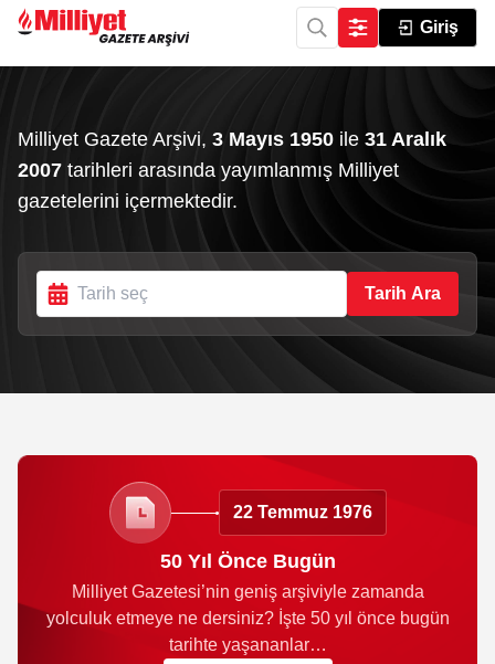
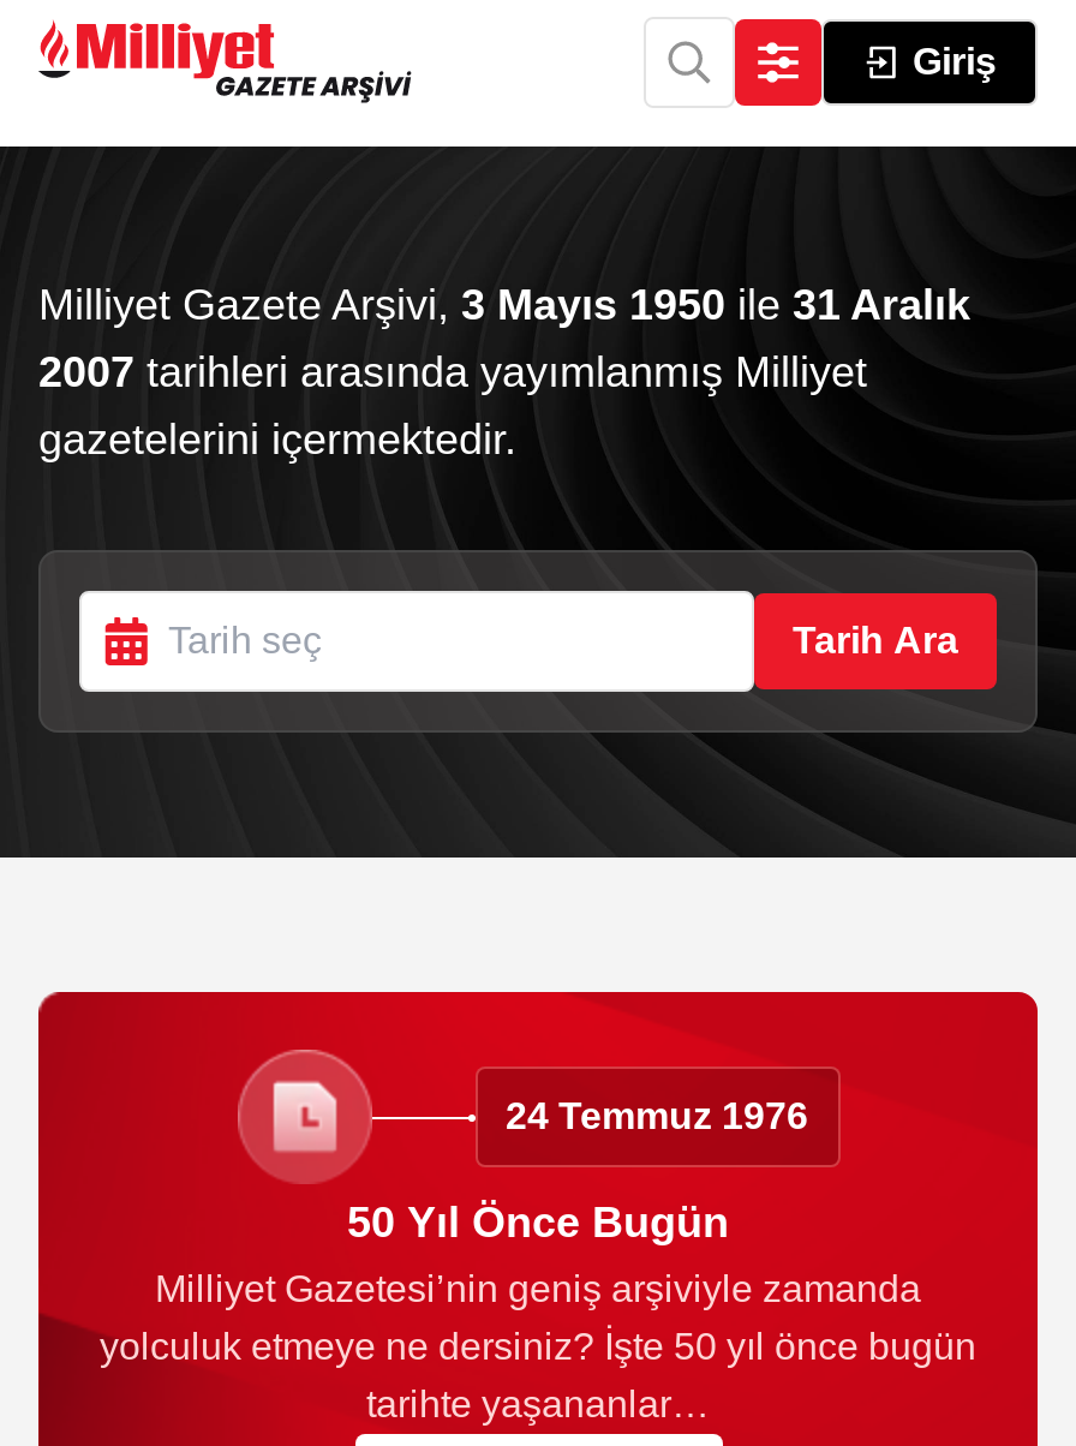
[233,503,372,521] 22 Temmuz 1976 -> [506,1095,808,1136] 24 Temmuz 1976

